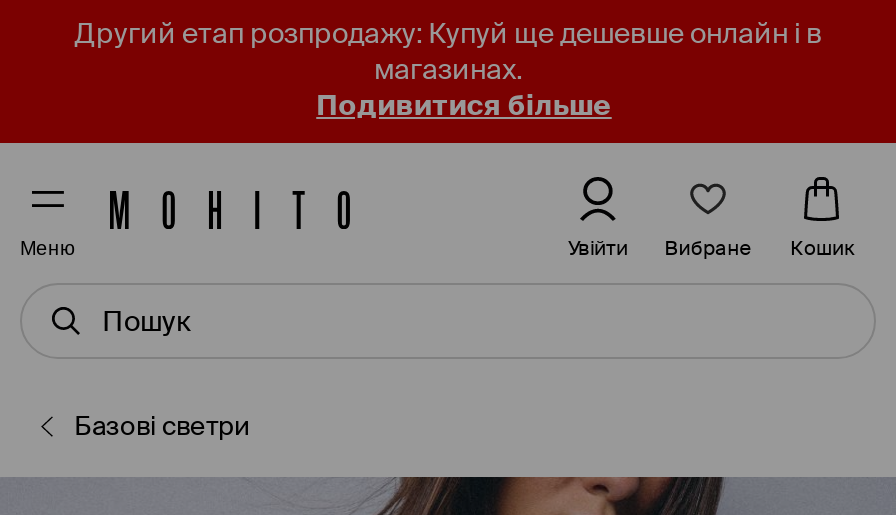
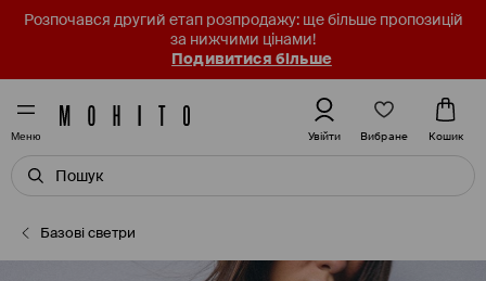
[74,15,822,87] Другий етап розпродажу: Купуй ще дешевше онлайн і в | магазинах. -> [23,10,463,49] Розпочався другий етап розпродажу: ще більше пропозицій | за нижчими цінами!

